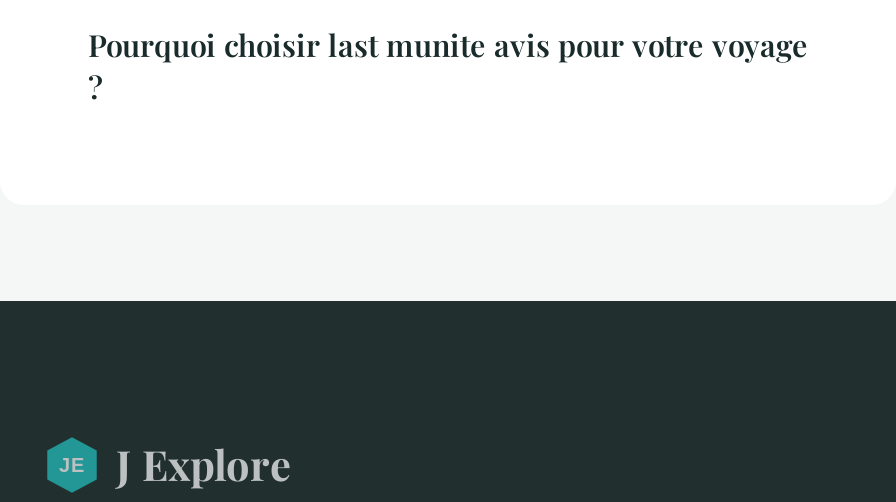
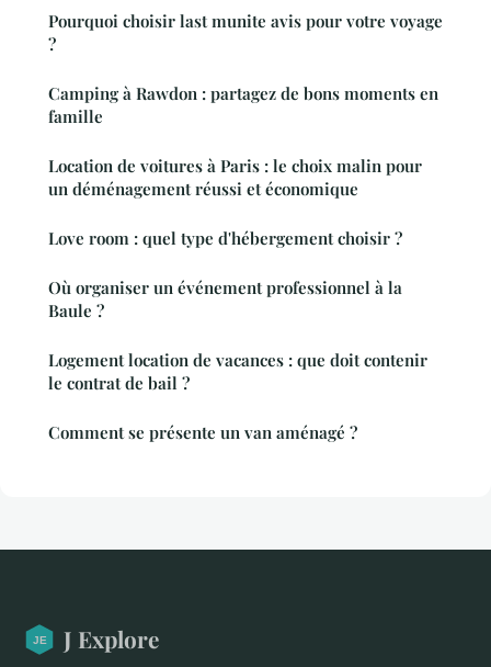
none -> [48,82,438,443] Camping à Rawdon : partagez de bons moments en | famille | Location de voitures à Paris : le choix malin pour | un déménagement réussi et économique | Love room : quel type d'hébergement choisir ? | Où organiser un événement professionnel à la | Baule ? | Logement location de vacances : que doit contenir | le contrat de bail ? | Comment se présente un van aménagé ?

